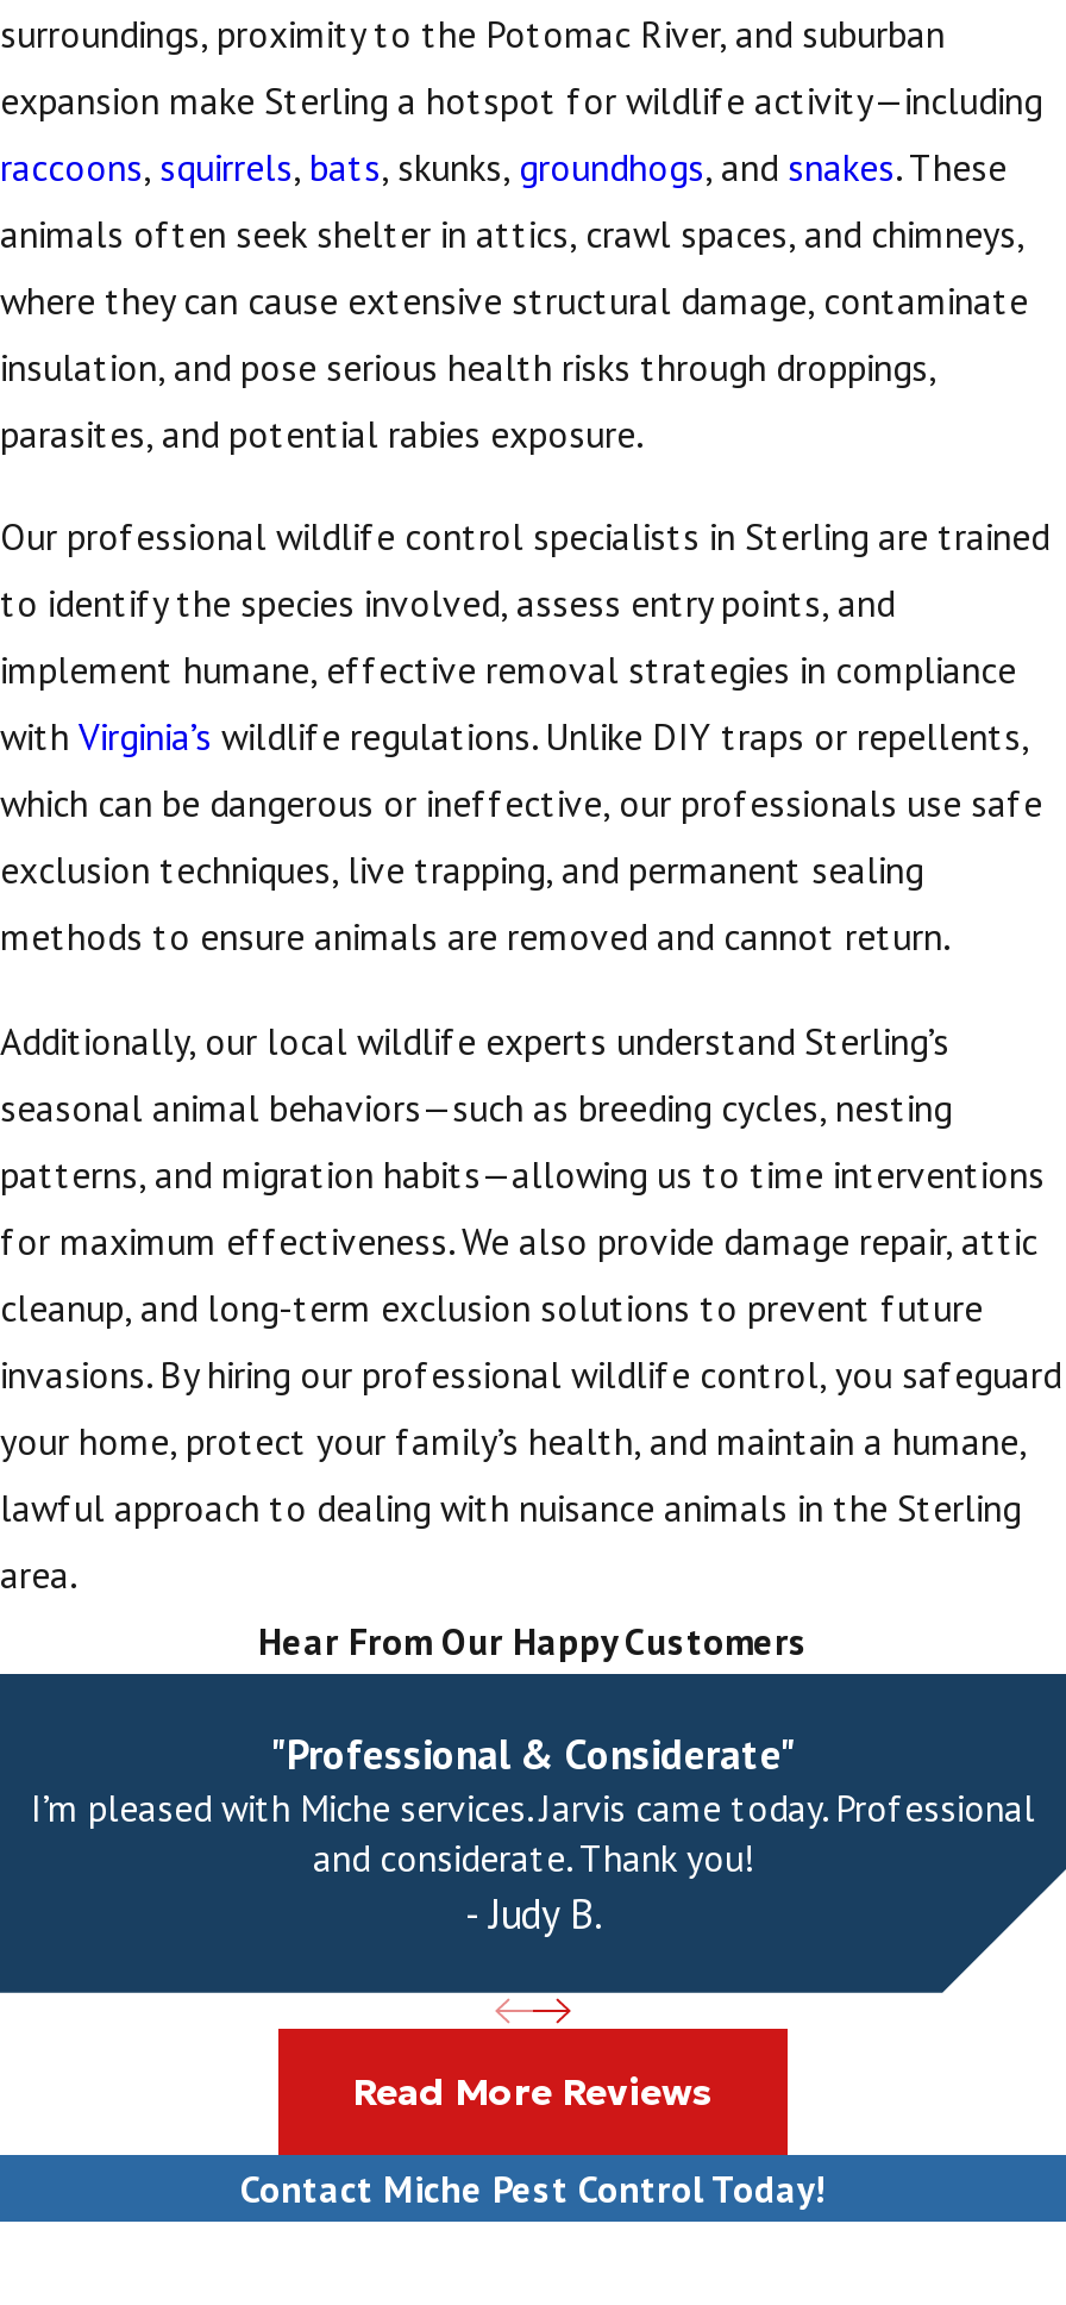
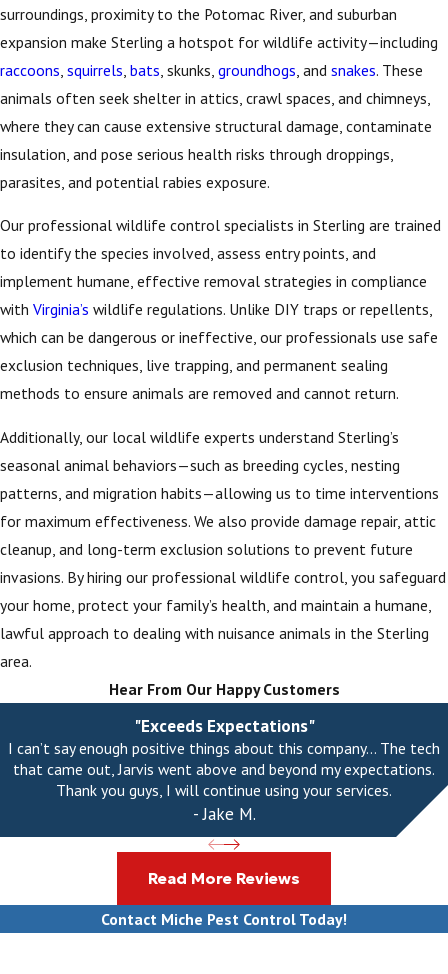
[31,1726,1035,1940] "Professional & Considerate" | I’m pleased with Miche services. Jarvis came today. Professional | and considerate. Thank you! | - Judy B. -> [8,714,440,825] "Exceeds Expectations" | I can’t say enough positive things about this company... The tech | that came out, Jarvis went above and beyond my expectations. | Thank you guys, I will continue using your services. | - Jake M.

